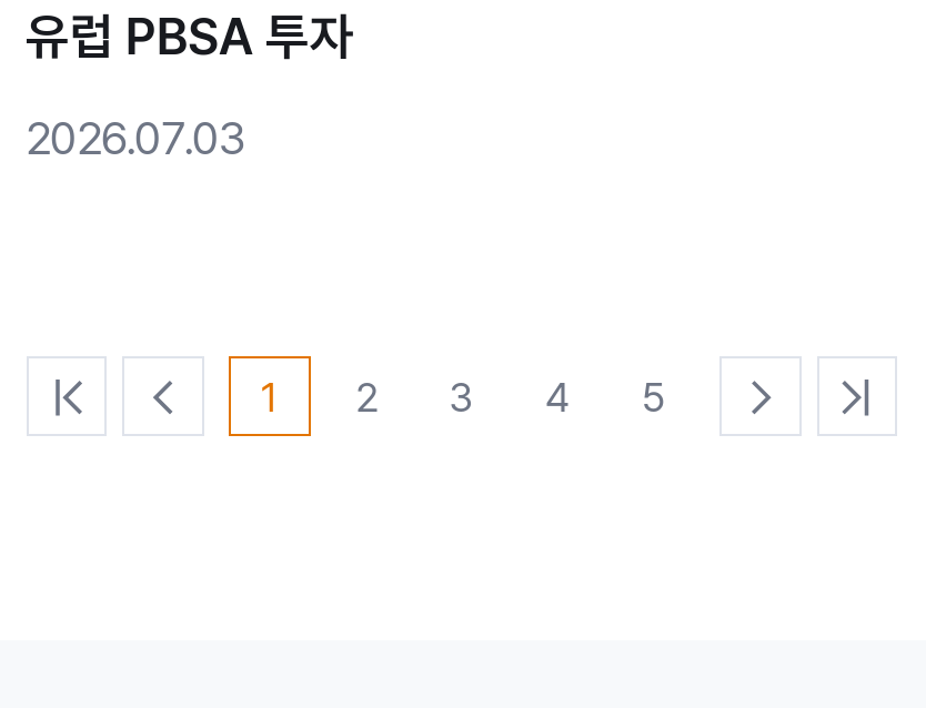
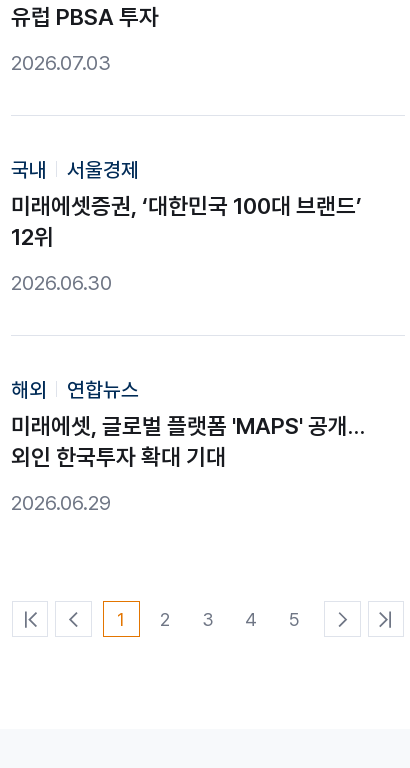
none -> [11,157,362,295] 국내 | 서울경제 | 미래에셋증권, ‘대한민국 100대 브랜드’ | 12위 | 2026.06.30
none -> [11,377,365,515] 해외 | 연합뉴스 | 미래에셋, 글로벌 플랫폼 'MAPS' 공개… | 외인 한국투자 확대 기대 | 2026.06.29

